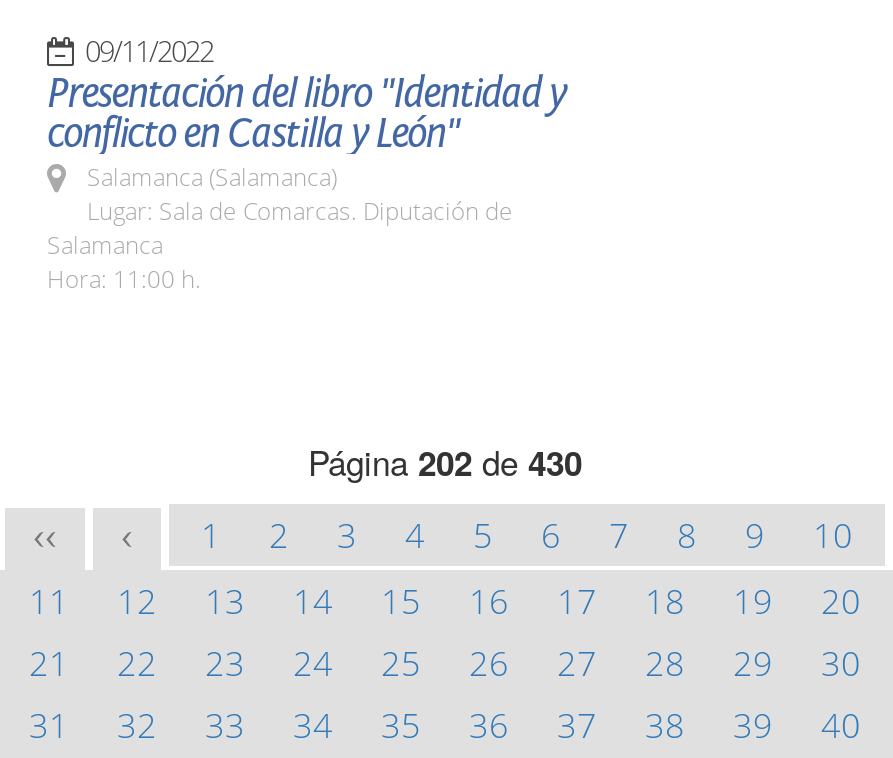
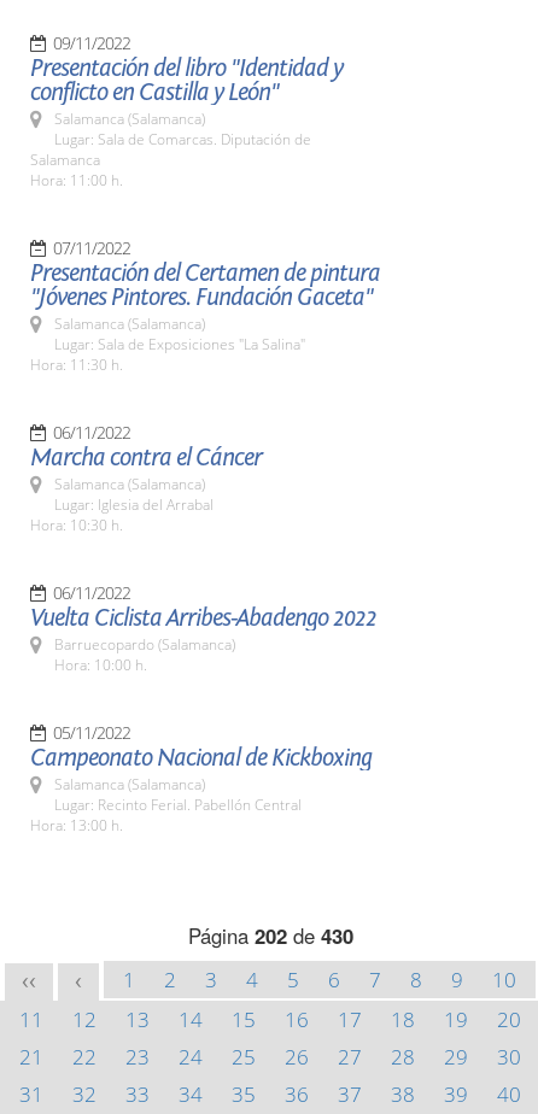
none -> [30,236,380,835] 07/11/2022 | Presentación del Certamen de pintura | "Jóvenes Pintores. Fundación Gaceta" | Salamanca (Salamanca) | Lugar: Sala de Exposiciones "La Salina" | Hora: 11:30 h. | 06/11/2022 | Marcha contra el Cáncer | Salamanca (Salamanca) | Lugar: Iglesia del Arrabal | Hora: 10:30 h. | 06/11/2022 | Vuelta Ciclista Arribes-Abadengo 2022 | Barruecopardo (Salamanca) | Hora: 10:00 h. | 05/11/2022 | Campeonato Nacional de Kickboxing | Salamanca (Salamanca) | Lugar: Recinto Ferial. Pabellón Central | Hora: 13:00 h.

